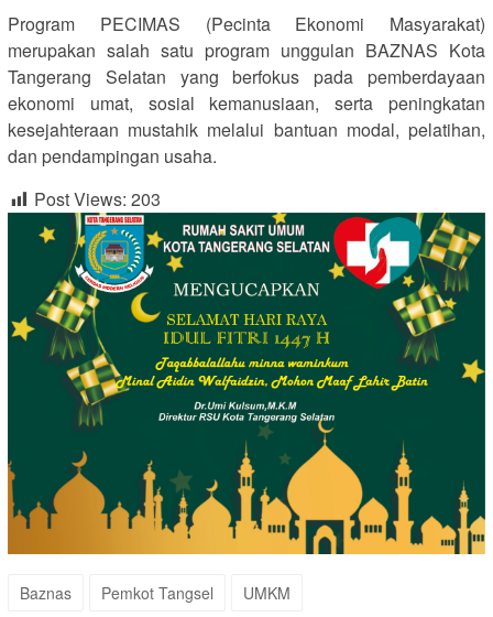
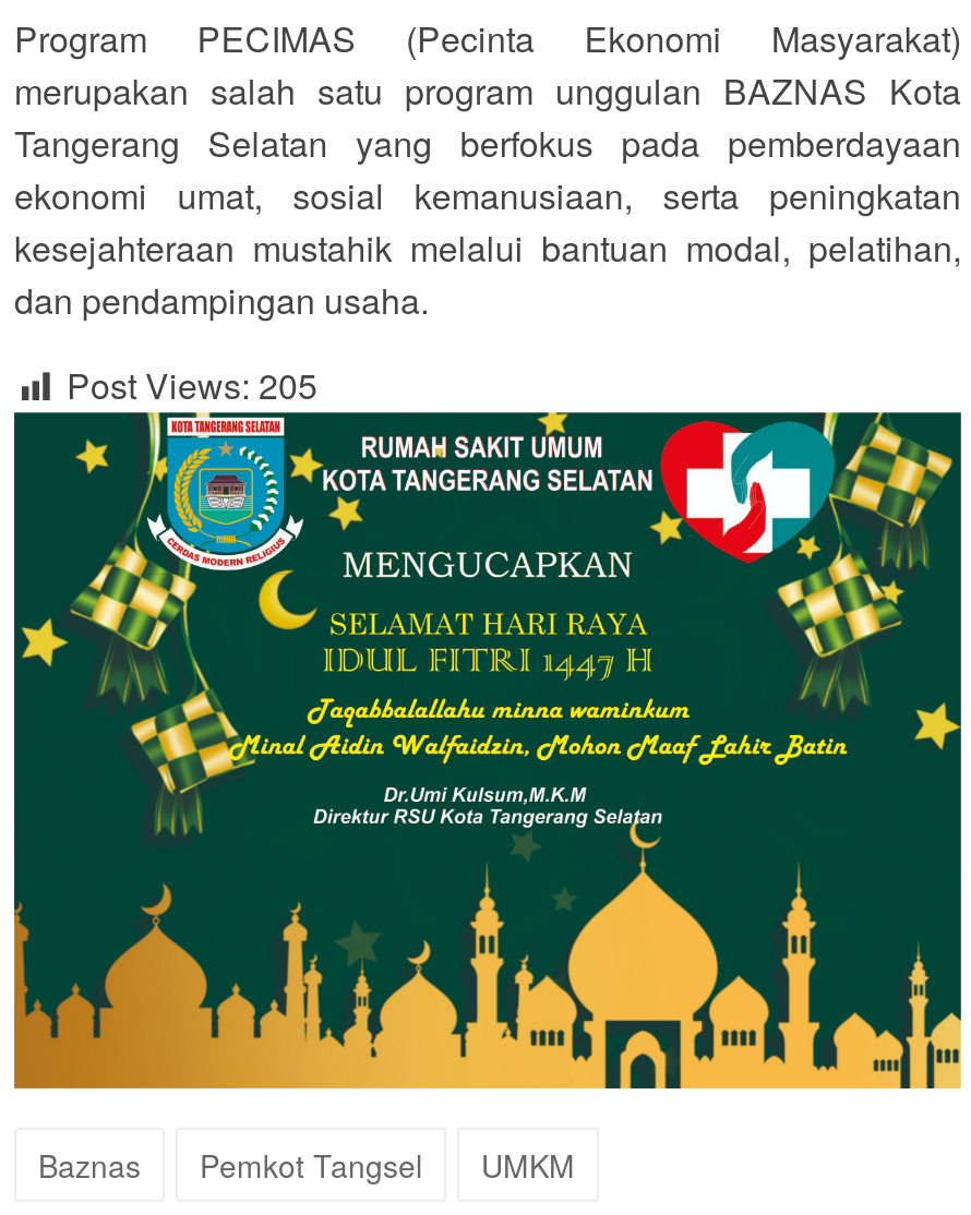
[34,186,161,211] Post Views: 203 -> [67,359,317,410] Post Views: 205

